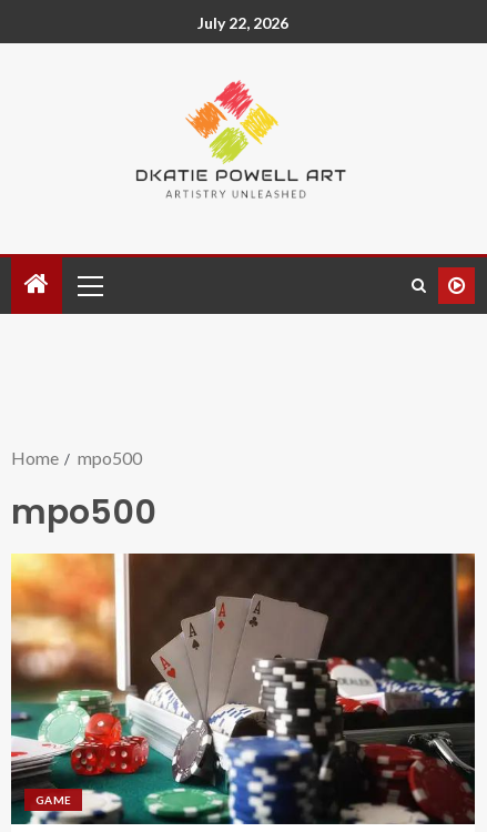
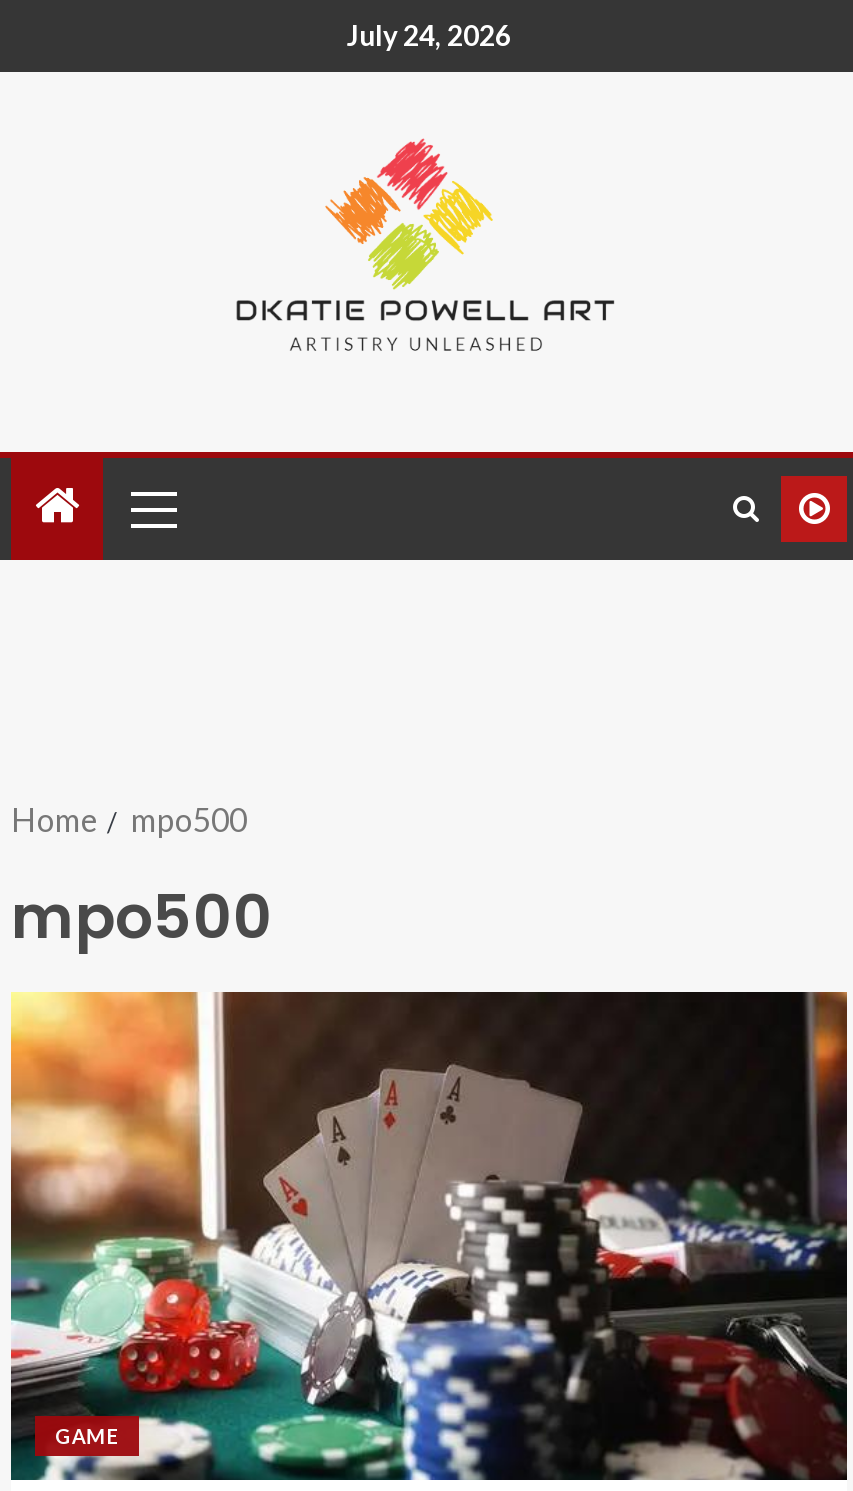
[197,13,288,32] July 22, 2026 -> [347,18,511,52] July 24, 2026

